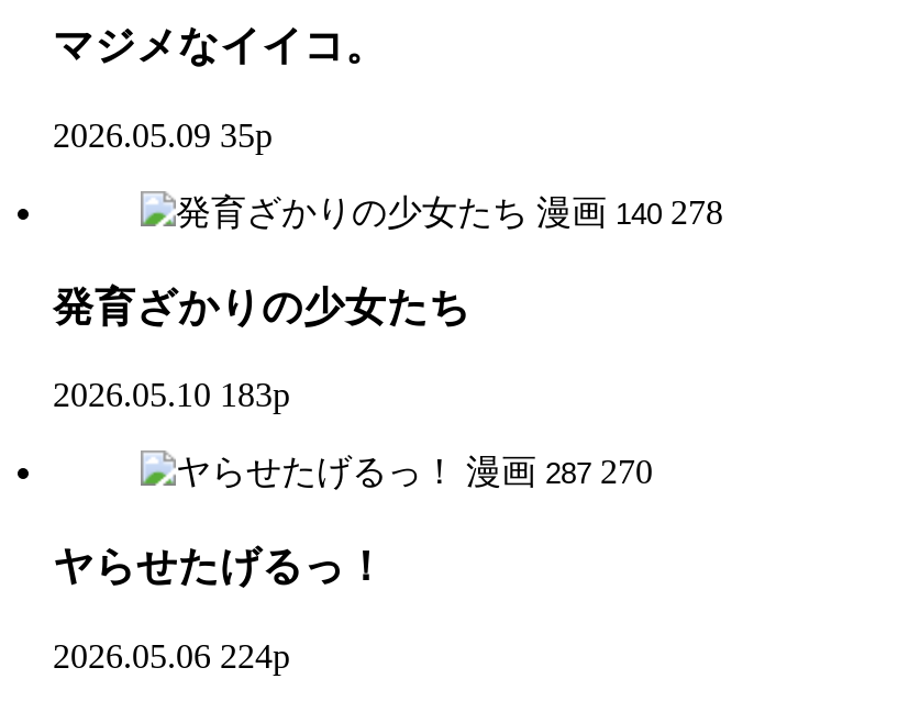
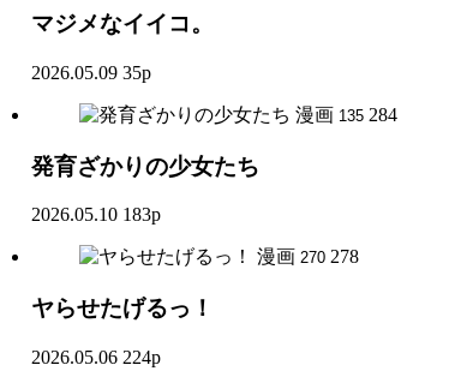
[536,193,723,230] 漫画 140 278 -> [295,104,397,125] 漫画 135 284
[466,453,653,490] 漫画 287 270 -> [257,246,359,267] 漫画 270 278

